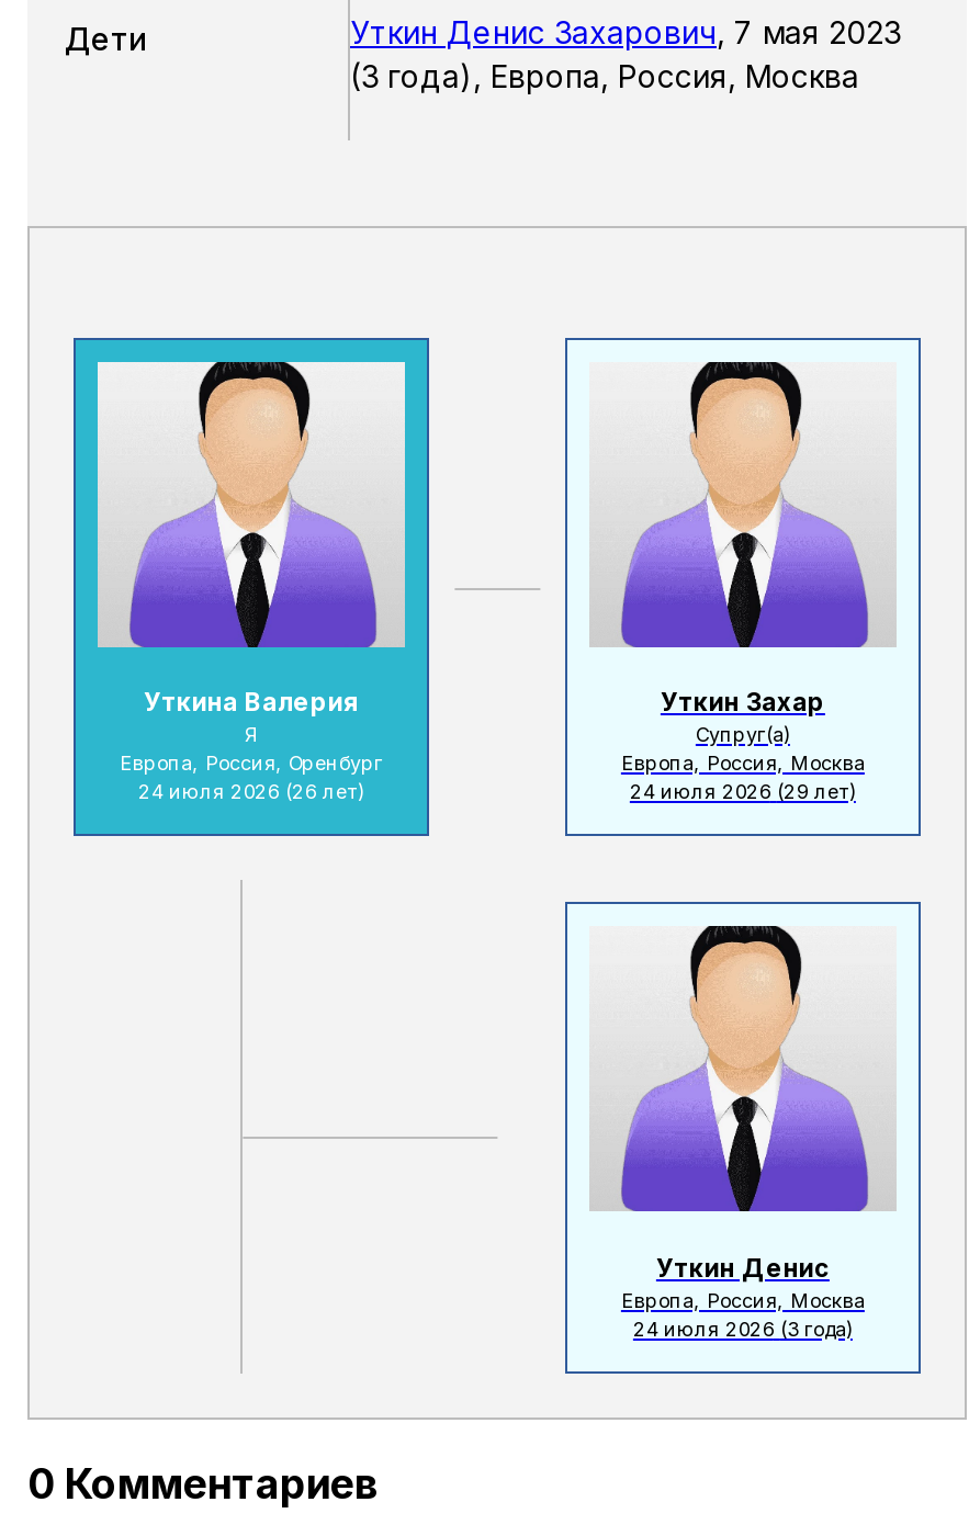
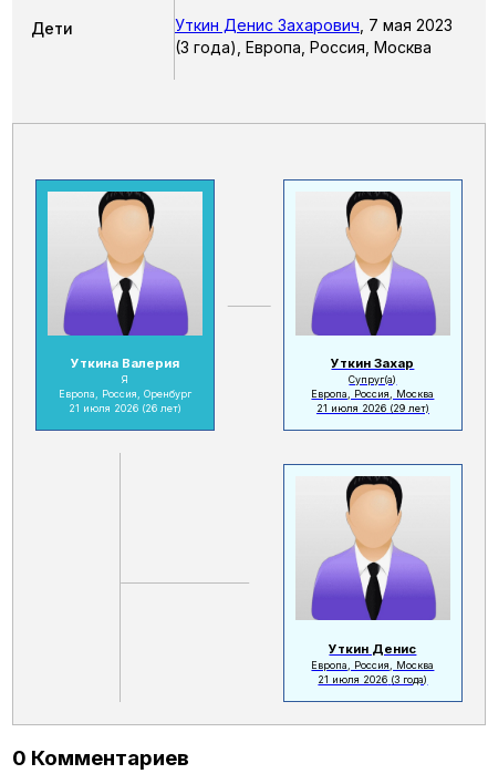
[138,780,364,804] 24 июля 2026 (26 лет) -> [69,402,181,414] 21 июля 2026 (26 лет)
[630,780,856,804] 24 июля 2026 (29 лет) -> [316,402,429,414] 21 июля 2026 (29 лет)
[633,1315,852,1340] 24 июля 2026 (3 года) -> [318,673,428,685] 21 июля 2026 (3 года)

